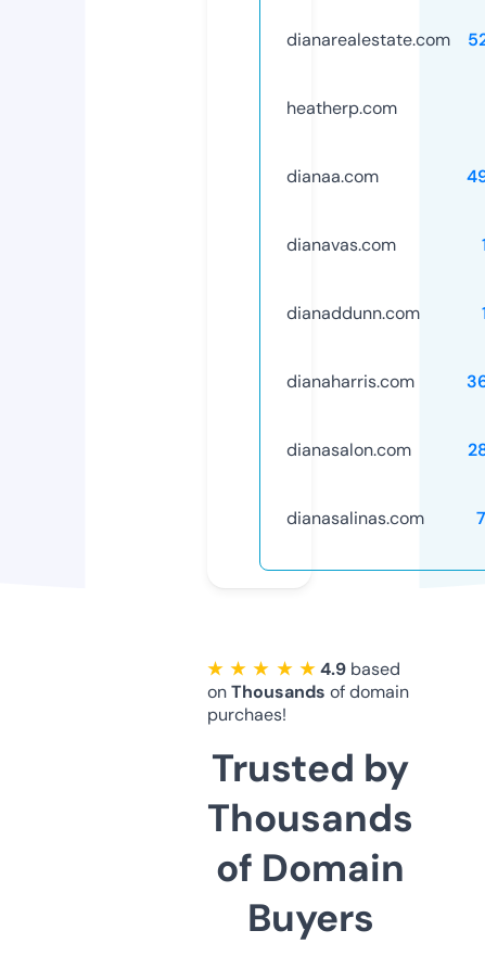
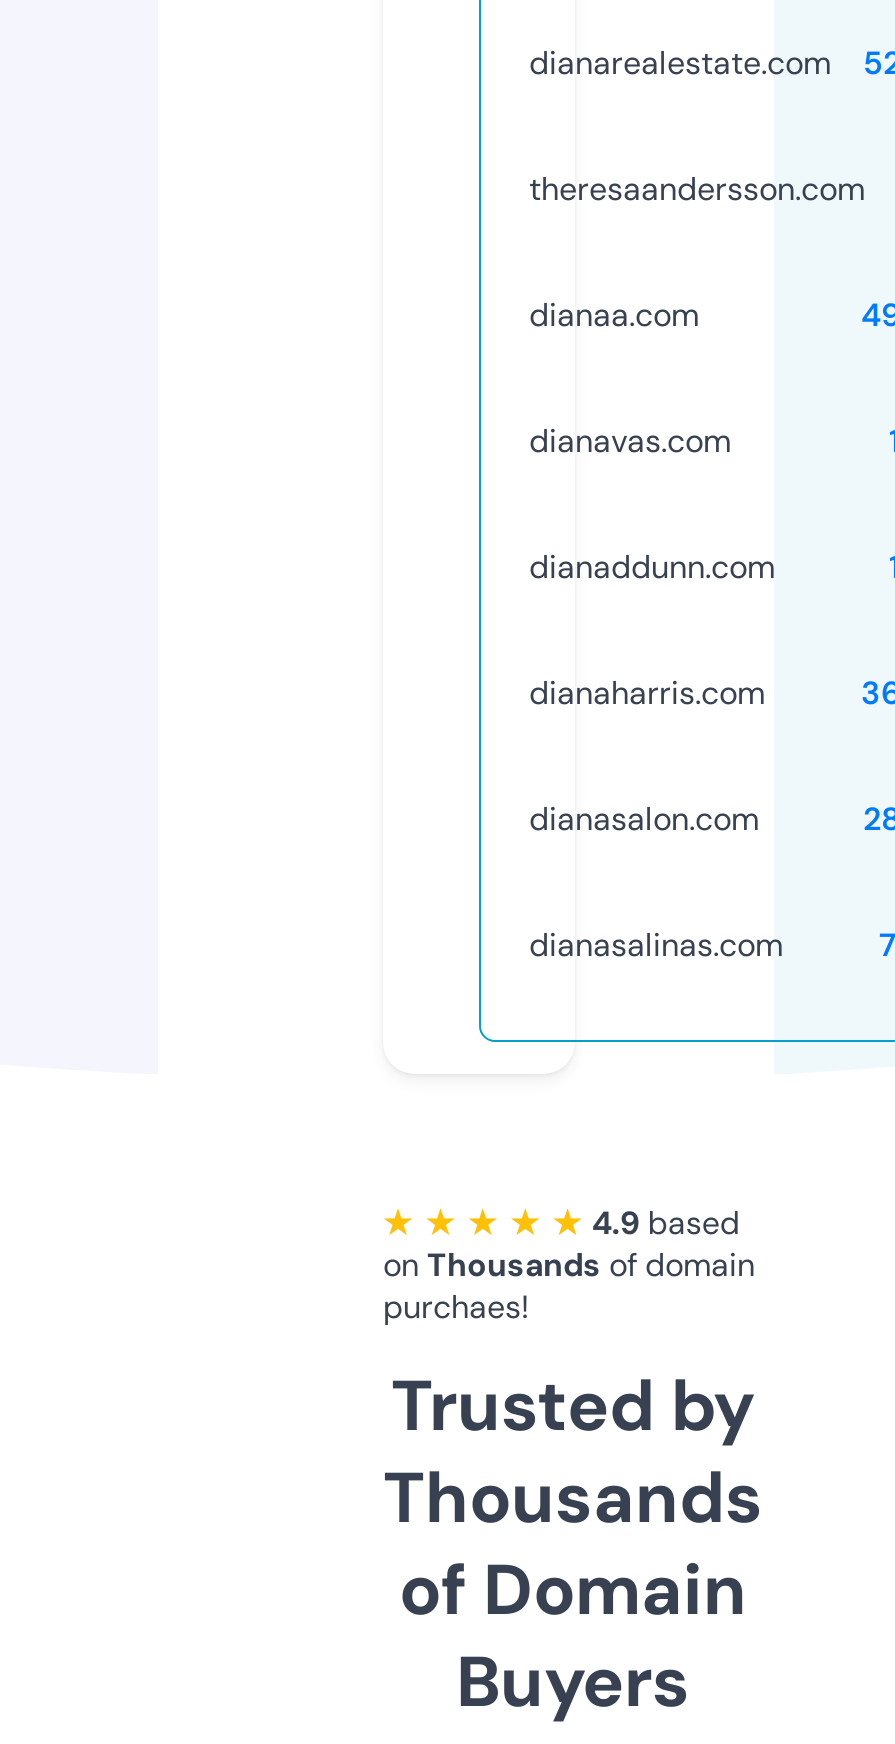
[286,96,397,119] heatherp.com -> [529,168,865,210] theresaandersson.com

